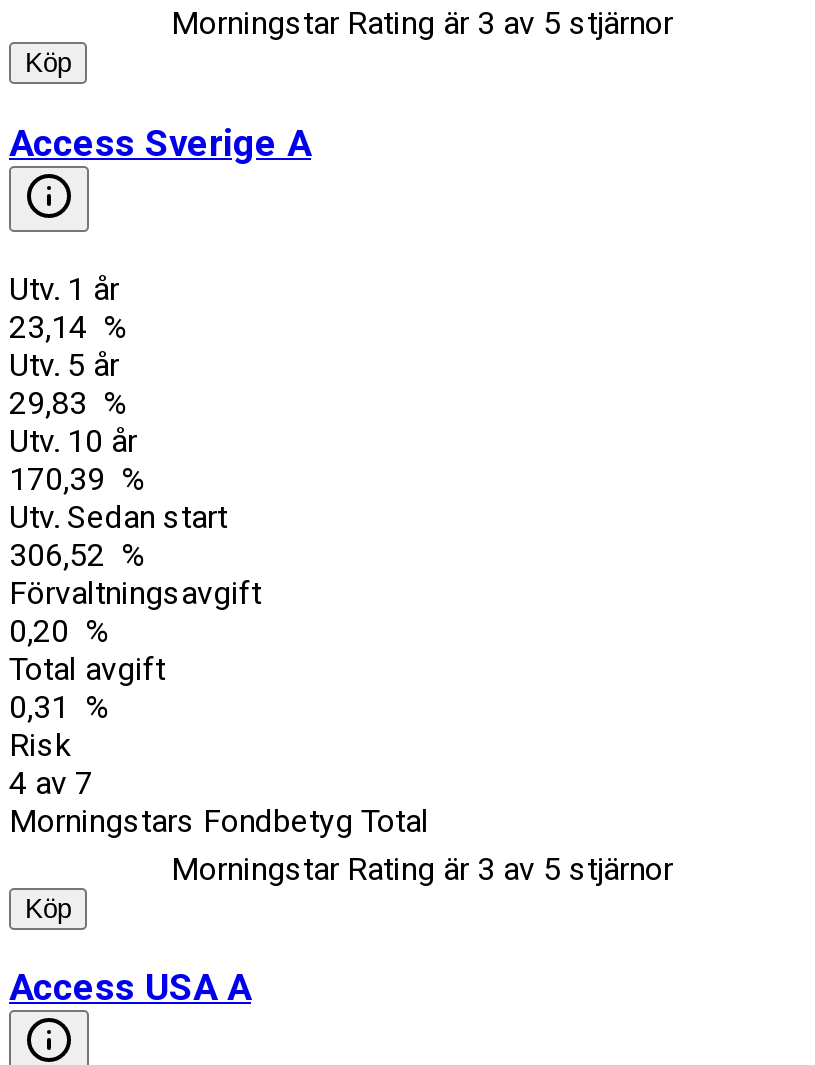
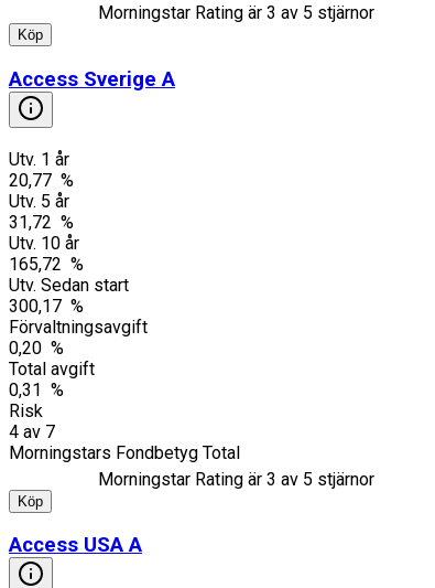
[9,307,127,345] 23,14 % -> [9,169,74,190] 20,77 %
[9,383,127,421] 29,83 % -> [9,211,74,232] 31,72 %
[9,459,145,497] 170,39 % -> [9,253,84,274] 165,72 %
[9,535,145,573] 306,52 % -> [9,295,84,316] 300,17 %

